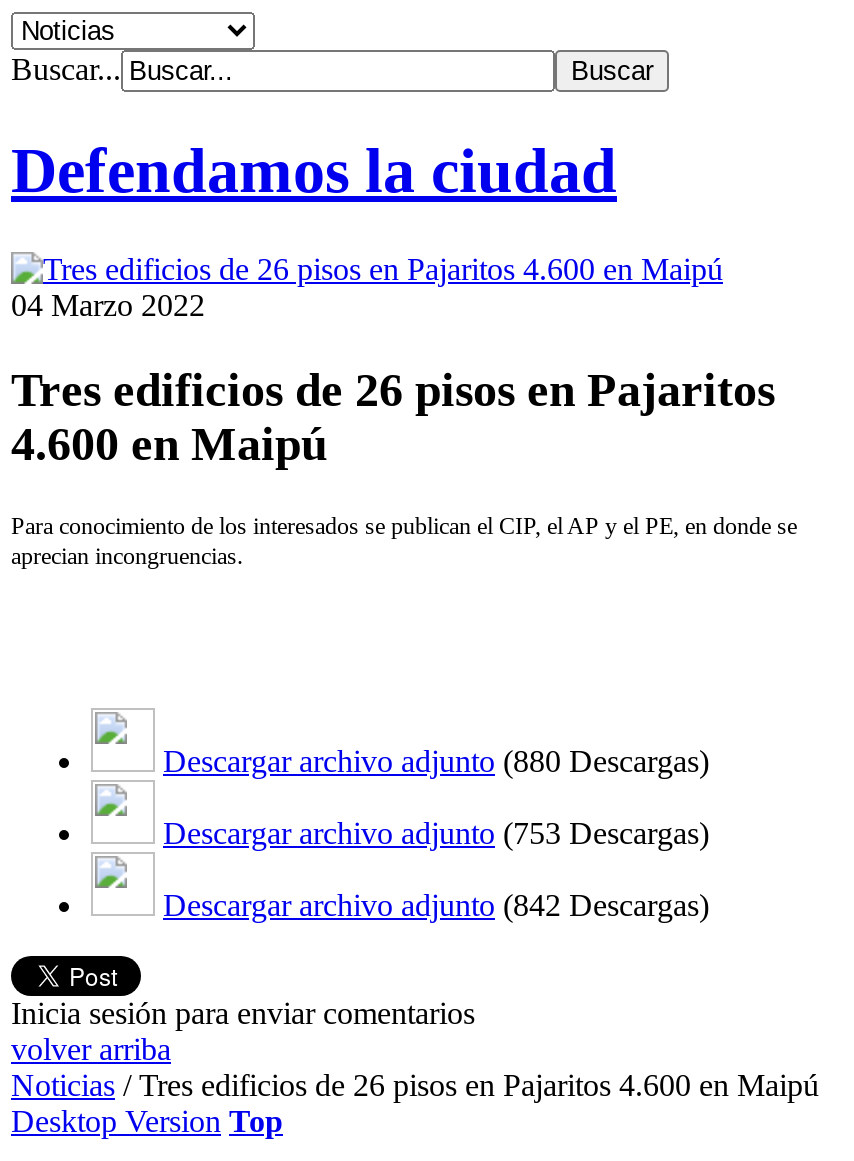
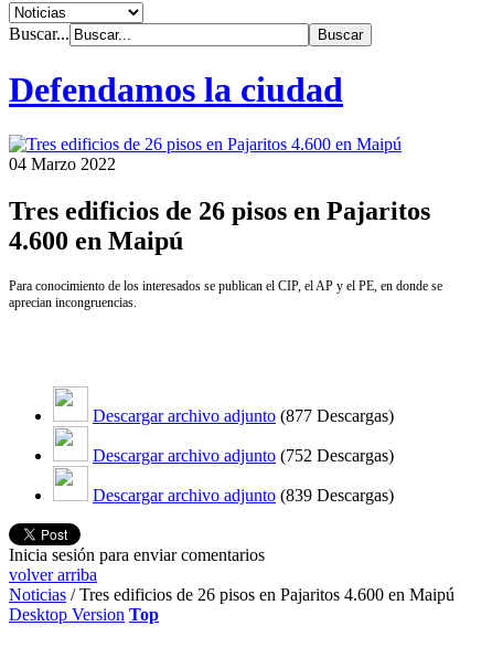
[163,743,709,777] Descargar archivo adjunto (880 Descargas) -> [93,406,394,425] Descargar archivo adjunto (877 Descargas)
[163,815,709,849] Descargar archivo adjunto (753 Descargas) -> [93,446,394,464] Descargar archivo adjunto (752 Descargas)
[163,887,709,921] Descargar archivo adjunto (842 Descargas) -> [93,485,394,504] Descargar archivo adjunto (839 Descargas)

